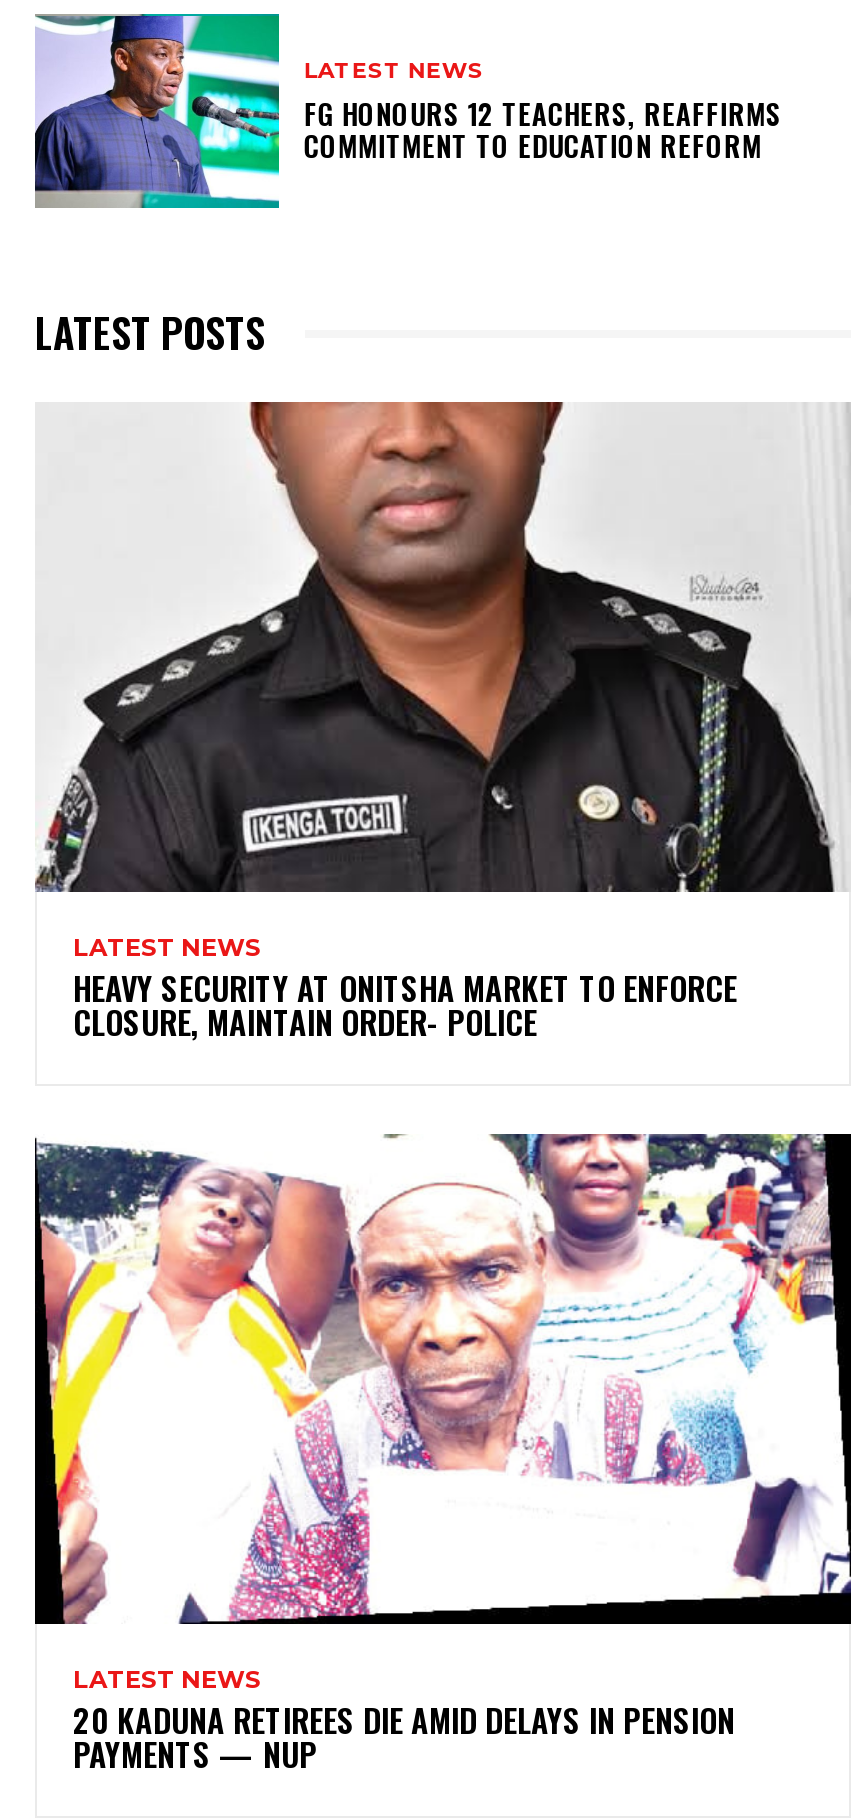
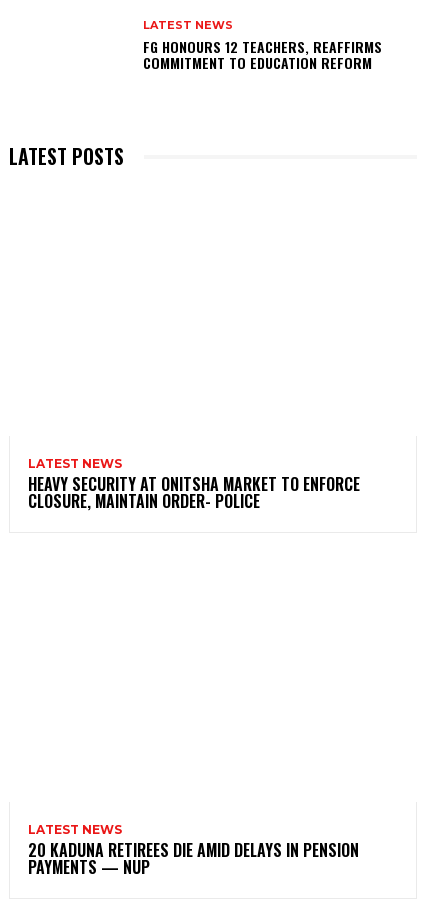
[33,12,281,210] [image] -> none
[33,400,851,894] [image] -> none
[33,1132,853,1626] [image] -> none

